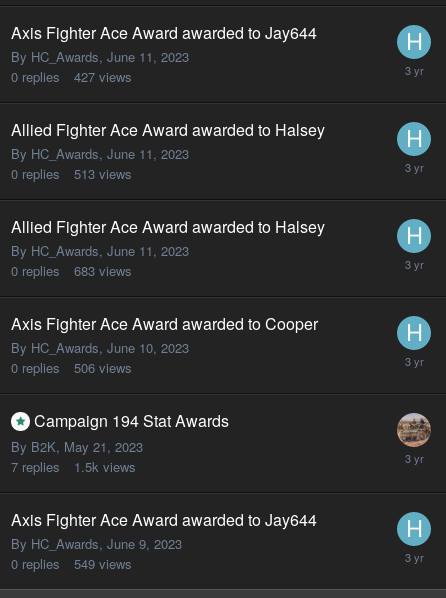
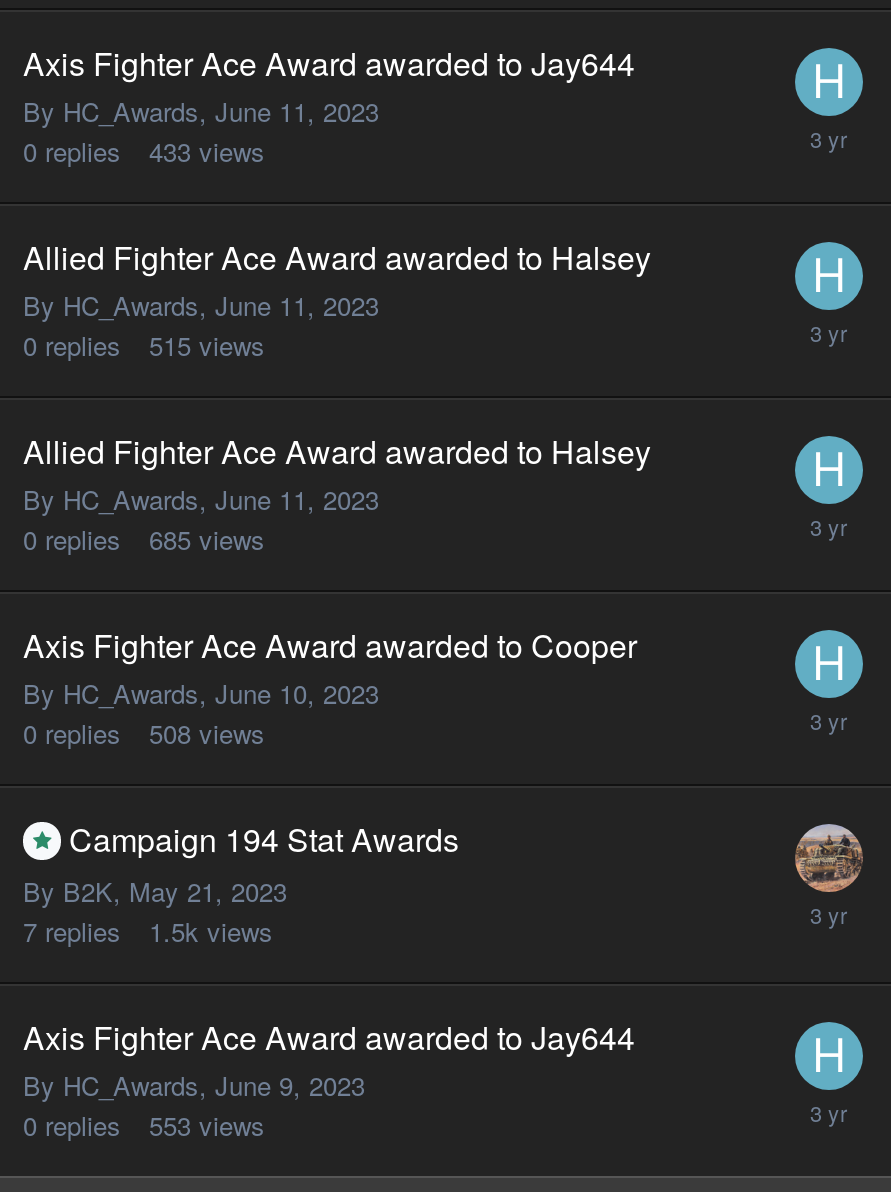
[11,67,132,86] 0 replies 427 views -> [23,131,265,169] 0 replies 433 views
[11,164,132,183] 0 replies 513 views -> [23,325,265,363] 0 replies 515 views
[11,261,132,280] 0 replies 683 views -> [23,519,265,557] 0 replies 685 views
[11,358,132,377] 0 replies 506 views -> [23,713,265,751] 0 replies 508 views
[11,554,132,573] 0 replies 549 views -> [23,1105,265,1143] 0 replies 553 views

